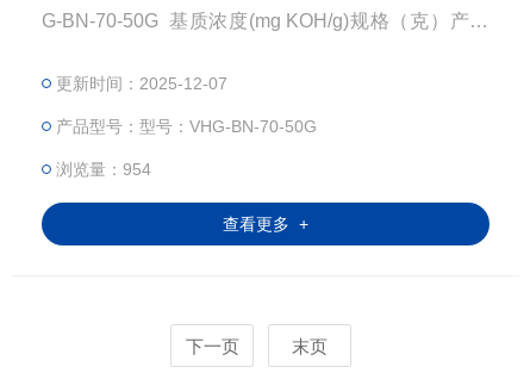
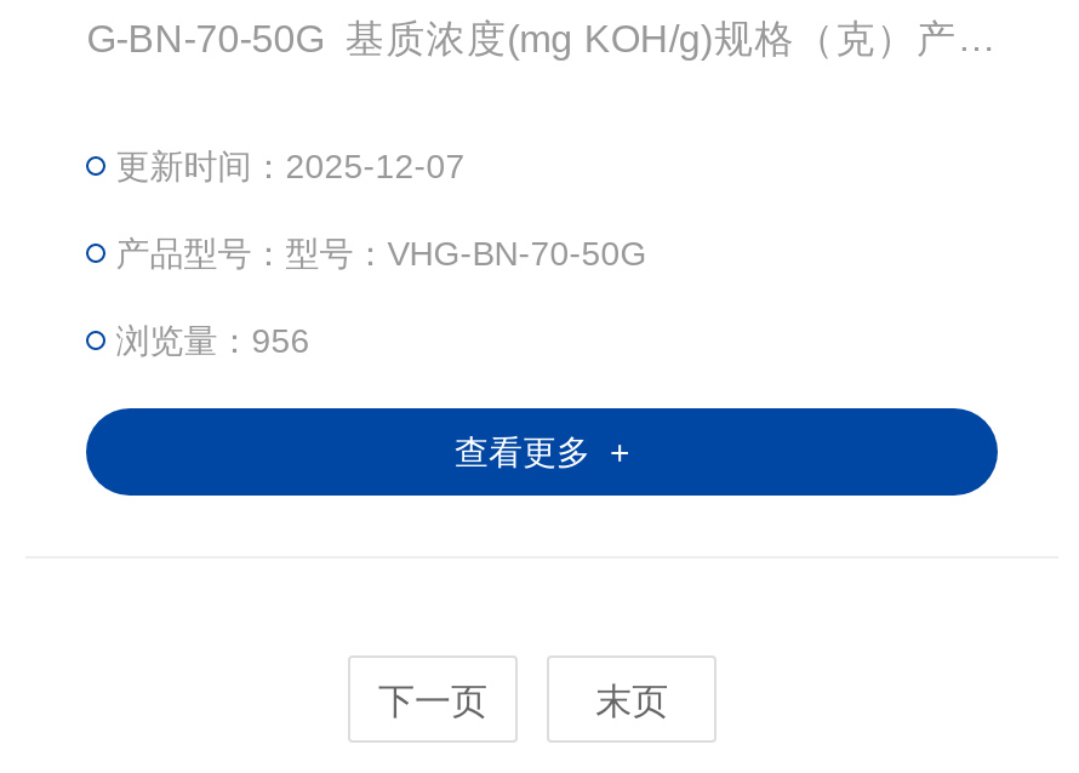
[56,159,151,178] 浏览量：954 -> [116,320,310,359] 浏览量：956

